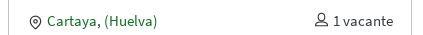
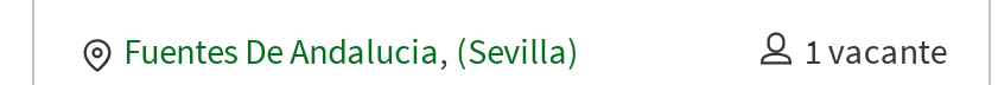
[47,11,158,30] Cartaya, (Huelva) -> [124,29,579,73] Fuentes De Andalucia, (Sevilla)

